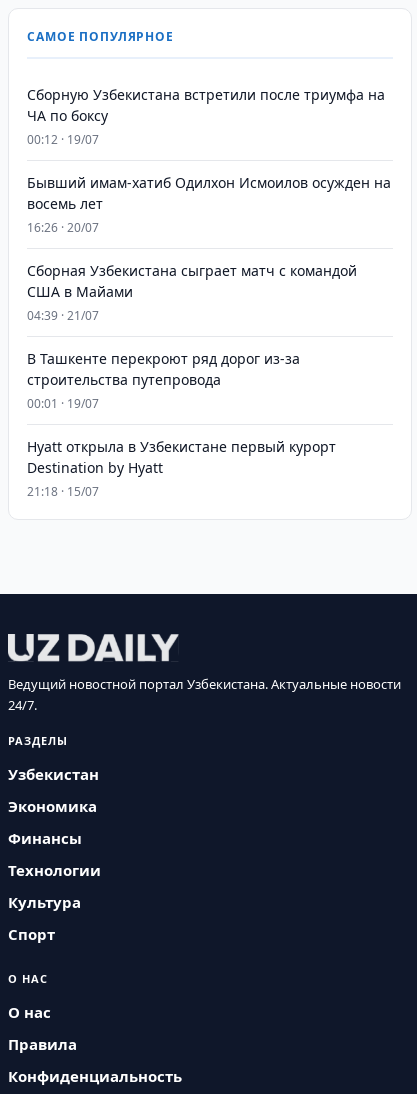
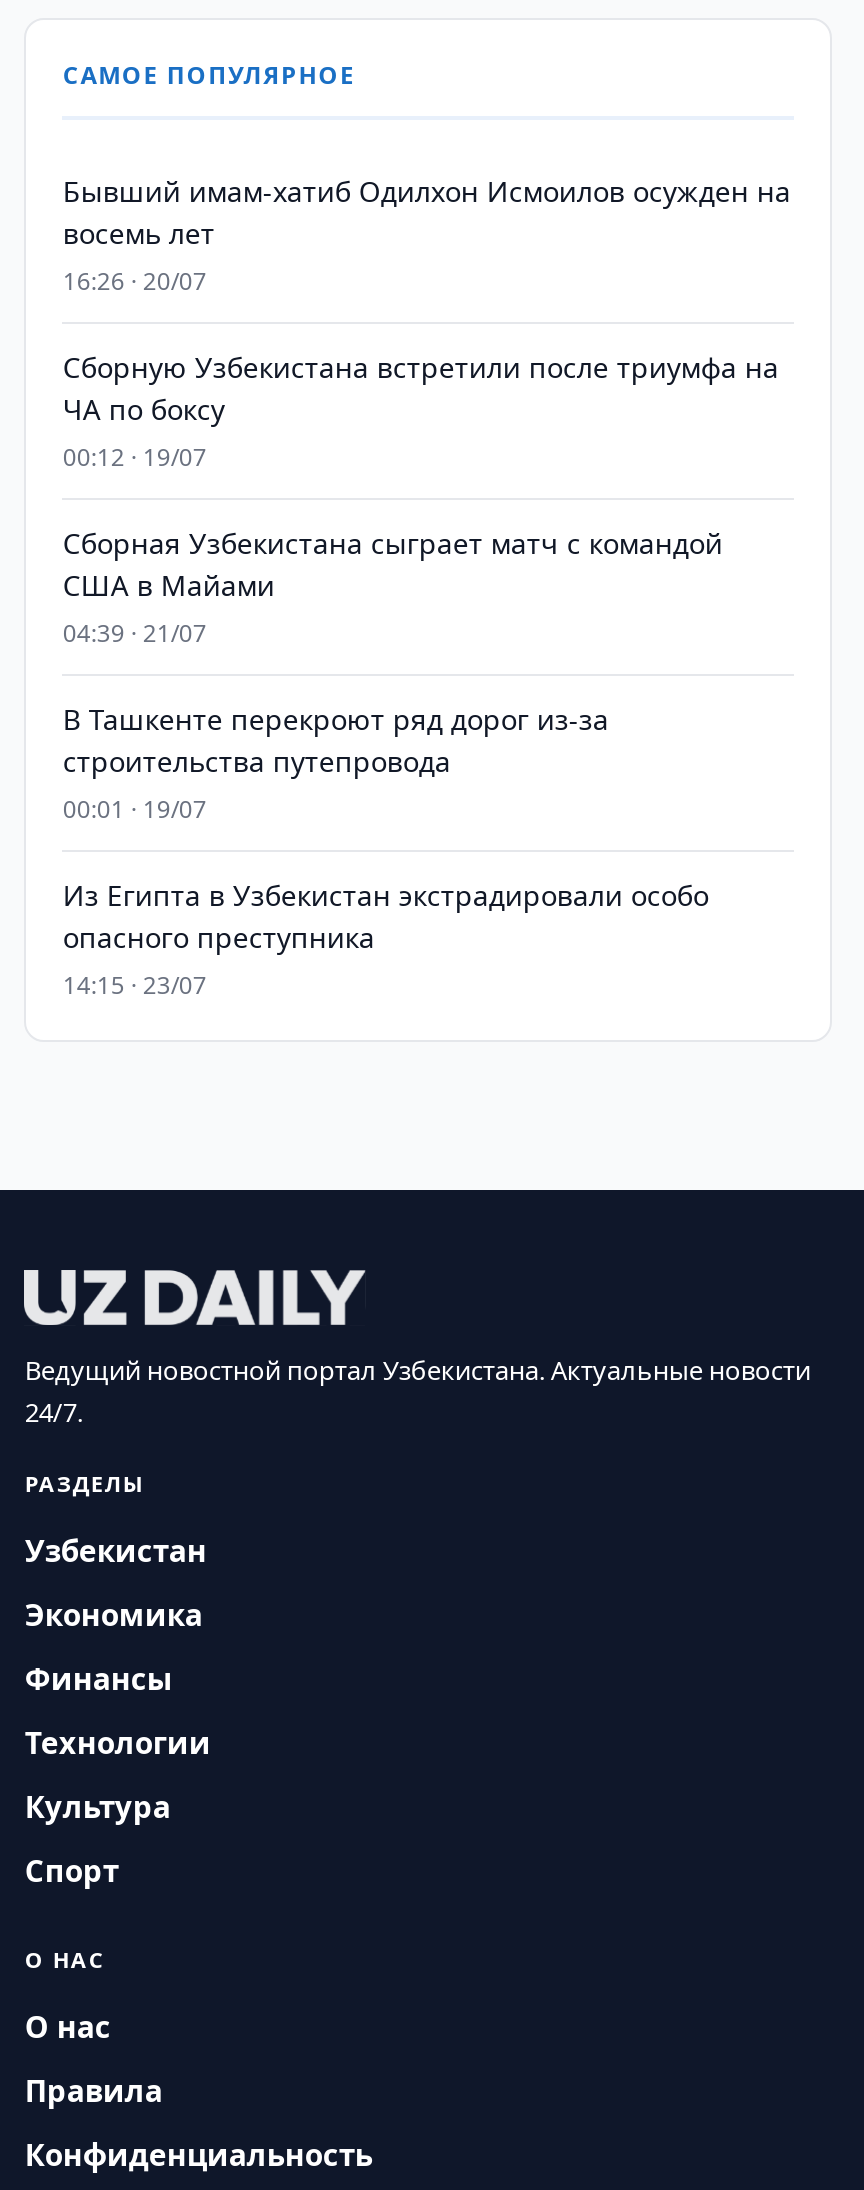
moved [27,85,385,148] -> [63,348,779,474]: Сборную Узбекистана встретили после триумфа на | ЧА по боксу | 00:12 · 19/07
moved [27,173,391,236] -> [63,172,791,298]: Бывший имам-хатиб Одилхон Исмоилов осужден на | восемь лет | 16:26 · 20/07
[27,437,336,500] Hyatt открыла в Узбекистане первый курорт | Destination by Hyatt | 21:18 · 15/07 -> [63,876,709,1002] Из Египта в Узбекистан экстрадировали особо | опасного преступника | 14:15 · 23/07

